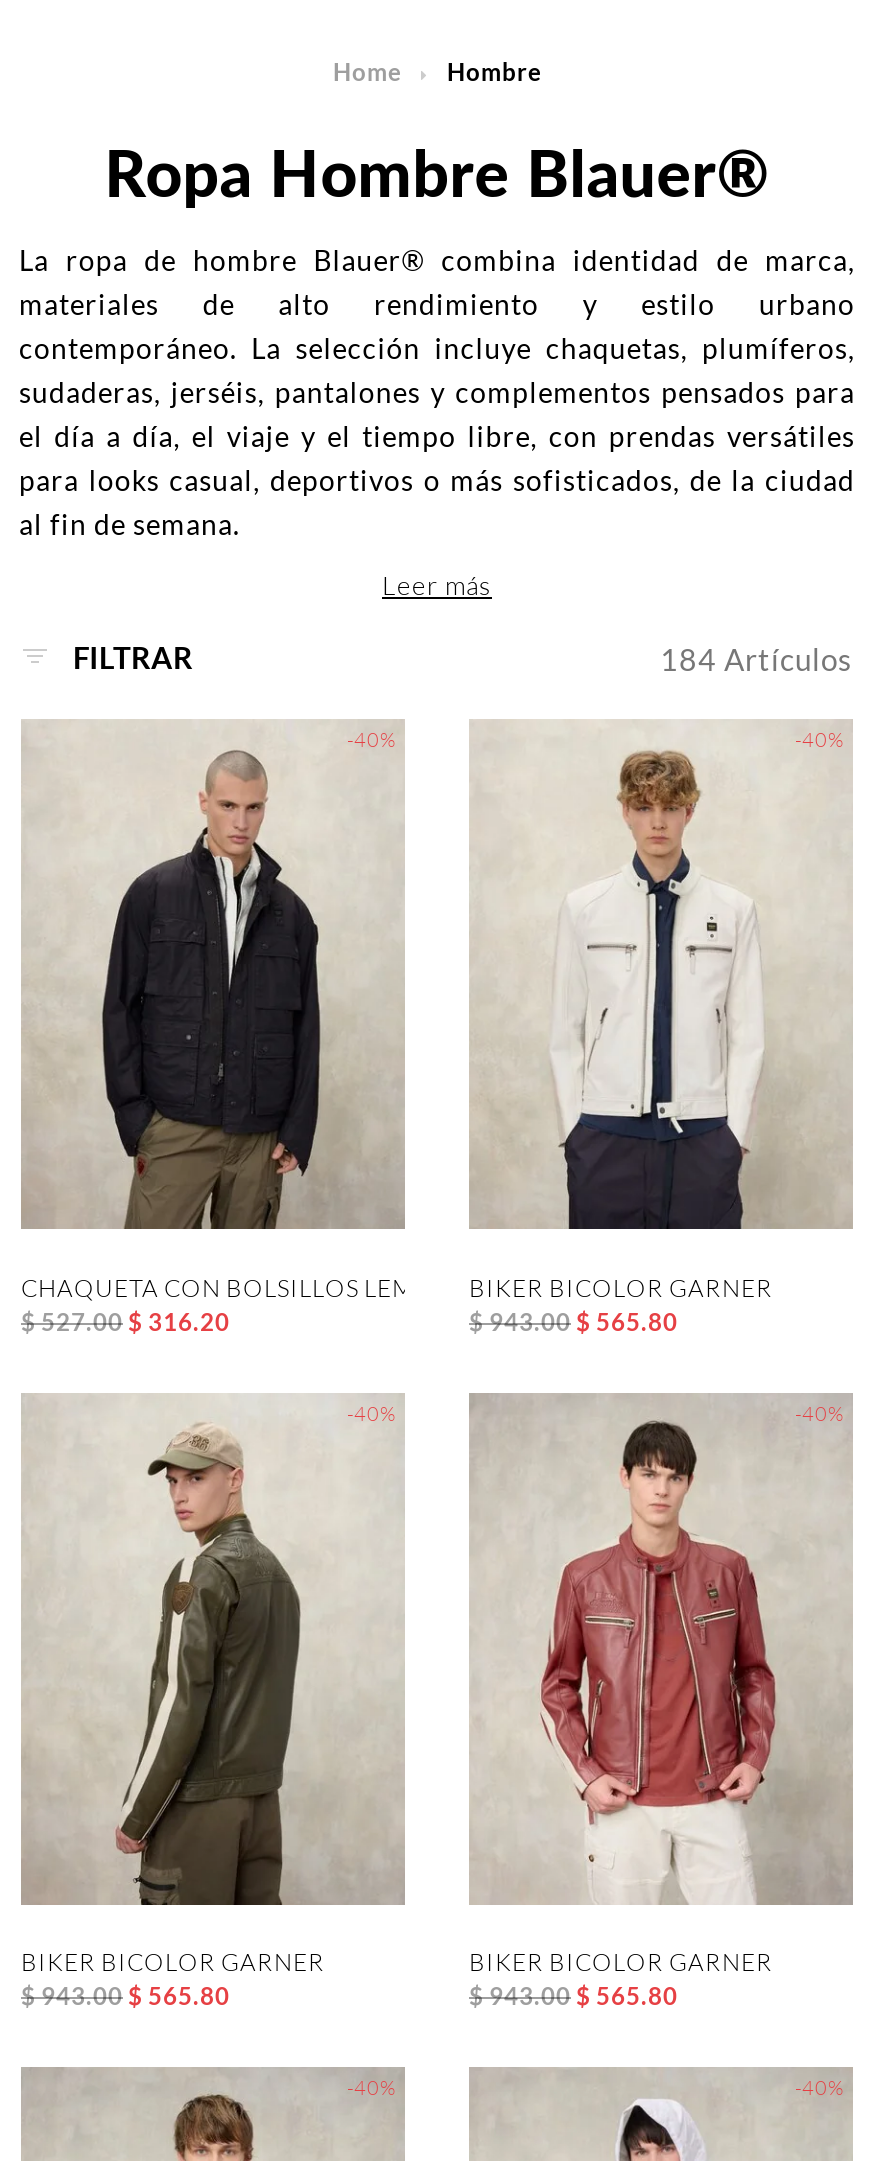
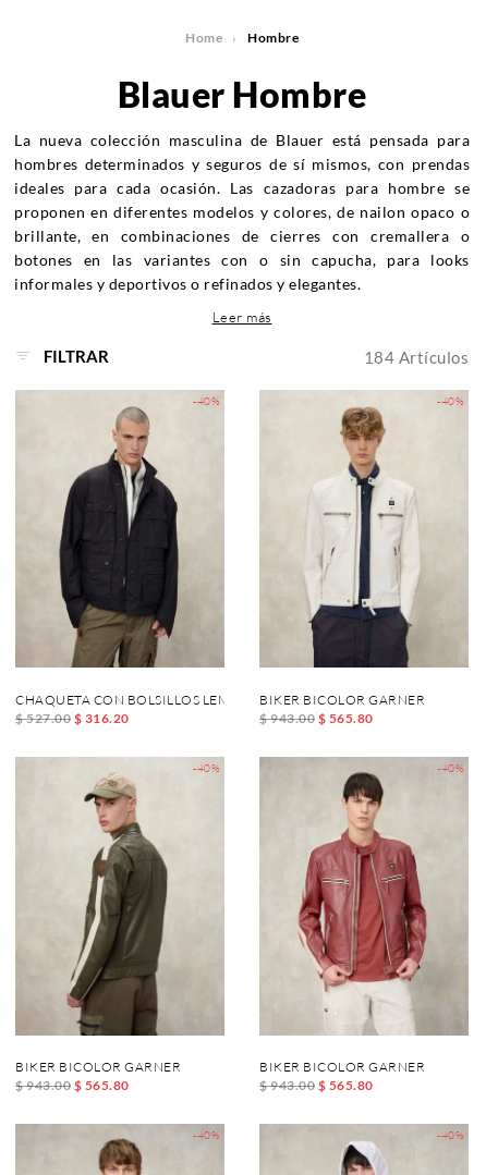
[19,145,855,540] Ropa Hombre Blauer® | La ropa de hombre Blauer® combina identidad de marca, | materiales de alto rendimiento y estilo urbano | contemporáneo. La selección incluye chaquetas, plumíferos, | sudaderas, jerséis, pantalones y complementos pensados para | el día a día, el viaje y el tiempo libre, con prendas versátiles | para looks casual, deportivos o más sofisticados, de la ciudad | al fin de semana. -> [14,73,470,292] Blauer Hombre | La nueva colección masculina de Blauer está pensada para | hombres determinados y seguros de sí mismos, con prendas | ideales para cada ocasión. Las cazadoras para hombre se | proponen en diferentes modelos y colores, de nailon opaco o | brillante, en combinaciones de cierres con cremallera o | botones en las variantes con o sin capucha, para looks | informales y deportivos o refinados y elegantes.

